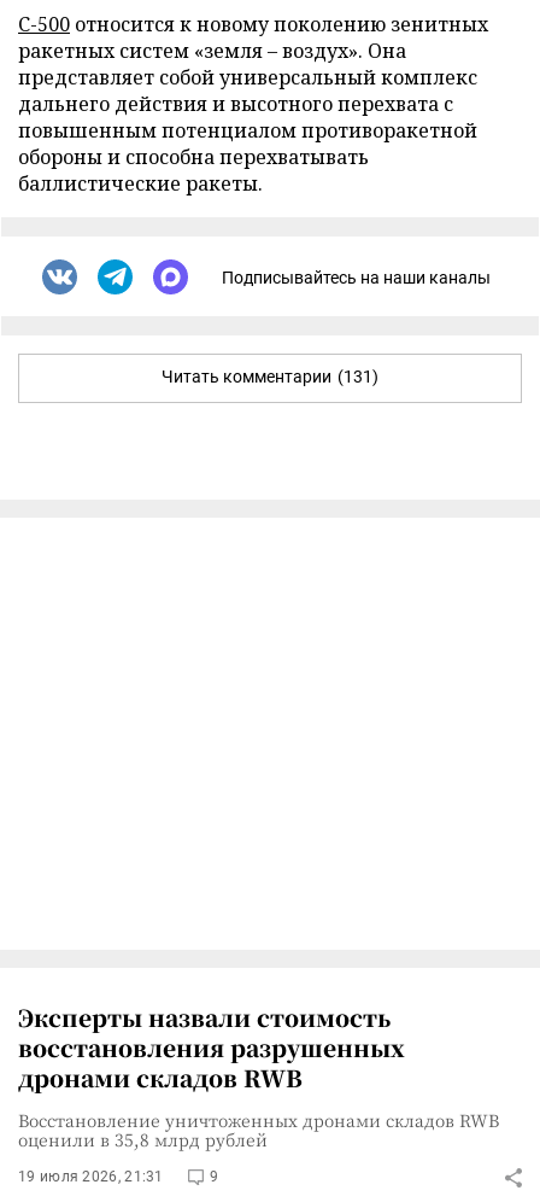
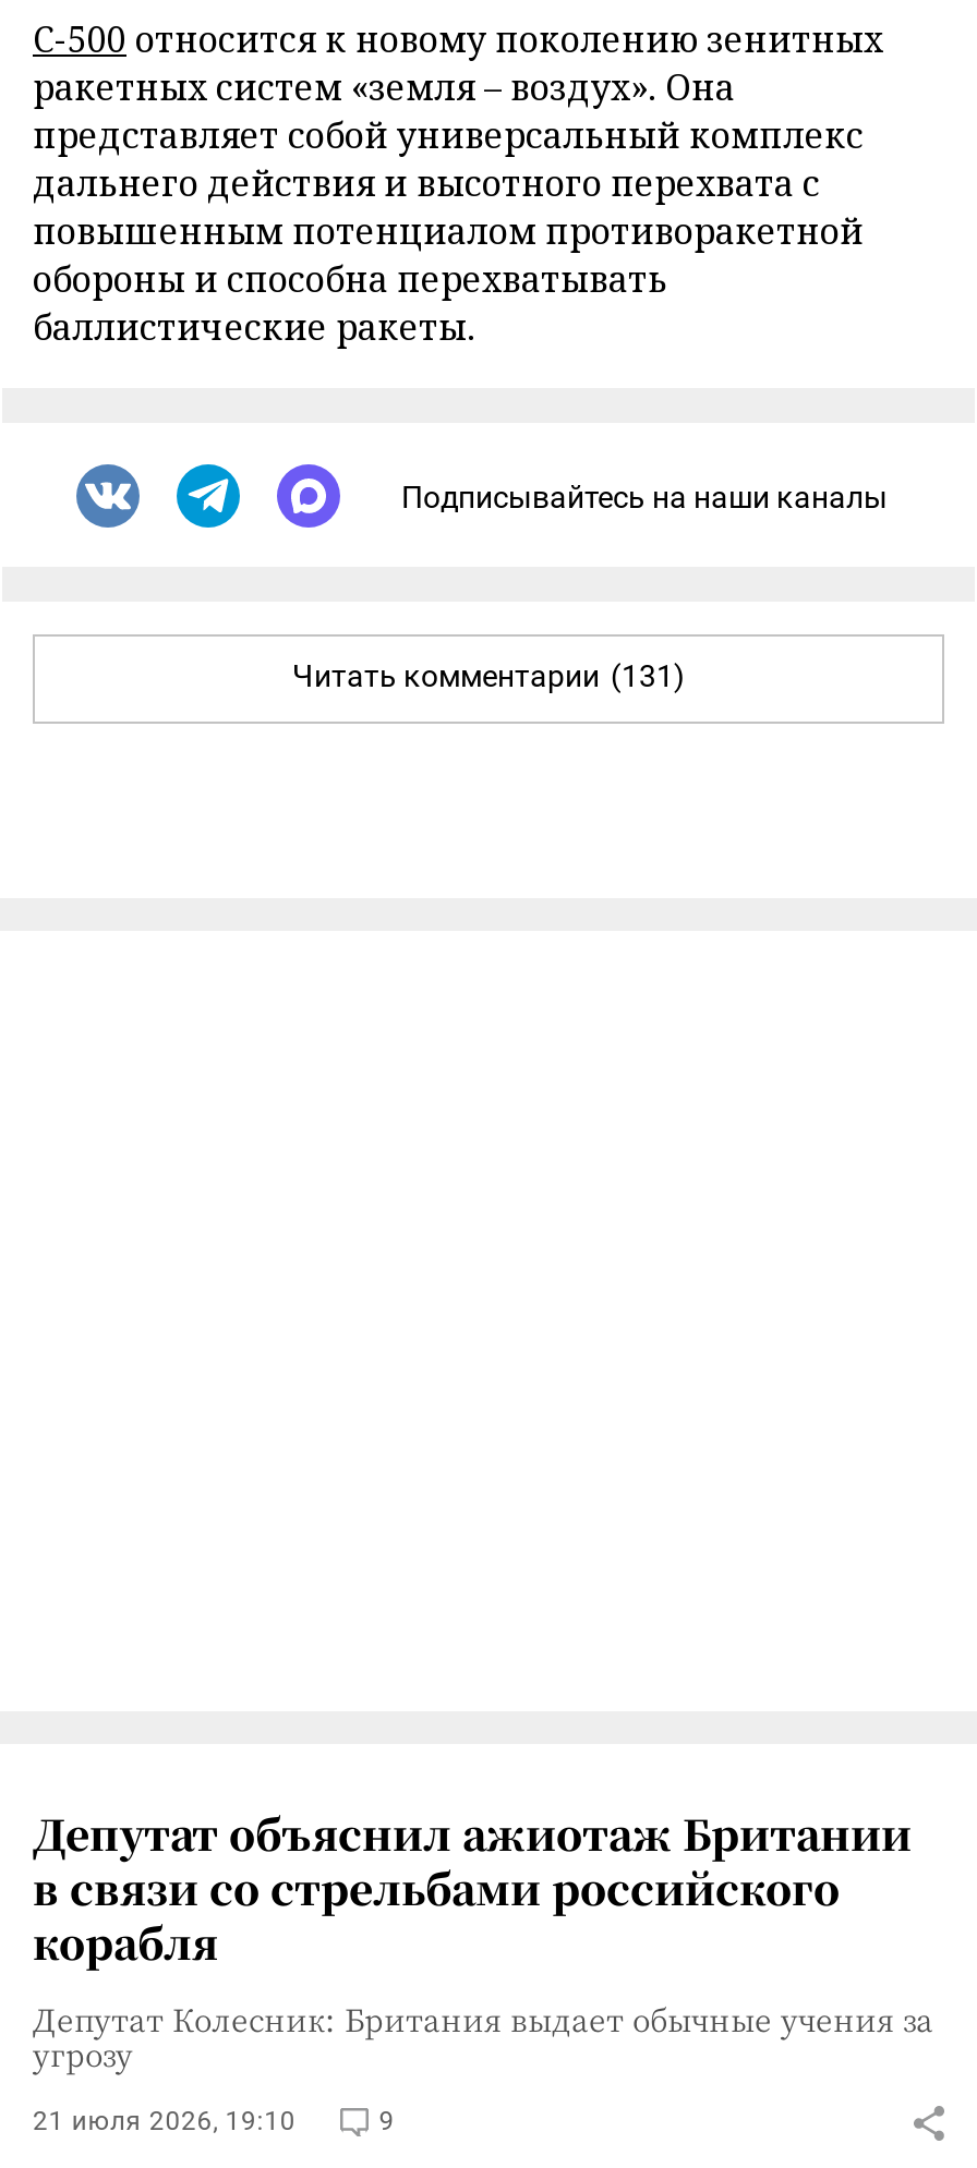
[18,1000,499,1151] Эксперты назвали стоимость | восстановления разрушенных | дронами складов RWB | Восстановление уничтоженных дронами складов RWB | оценили в 35,8 млрд рублей -> [33,1803,933,2075] Депутат объяснил ажиотаж Британии | в связи со стрельбами российского | корабля | Депутат Колесник: Британия выдает обычные учения за | угрозу
[18,1168,164,1185] 19 июля 2026, 21:31 -> [33,2106,296,2136] 21 июля 2026, 19:10

